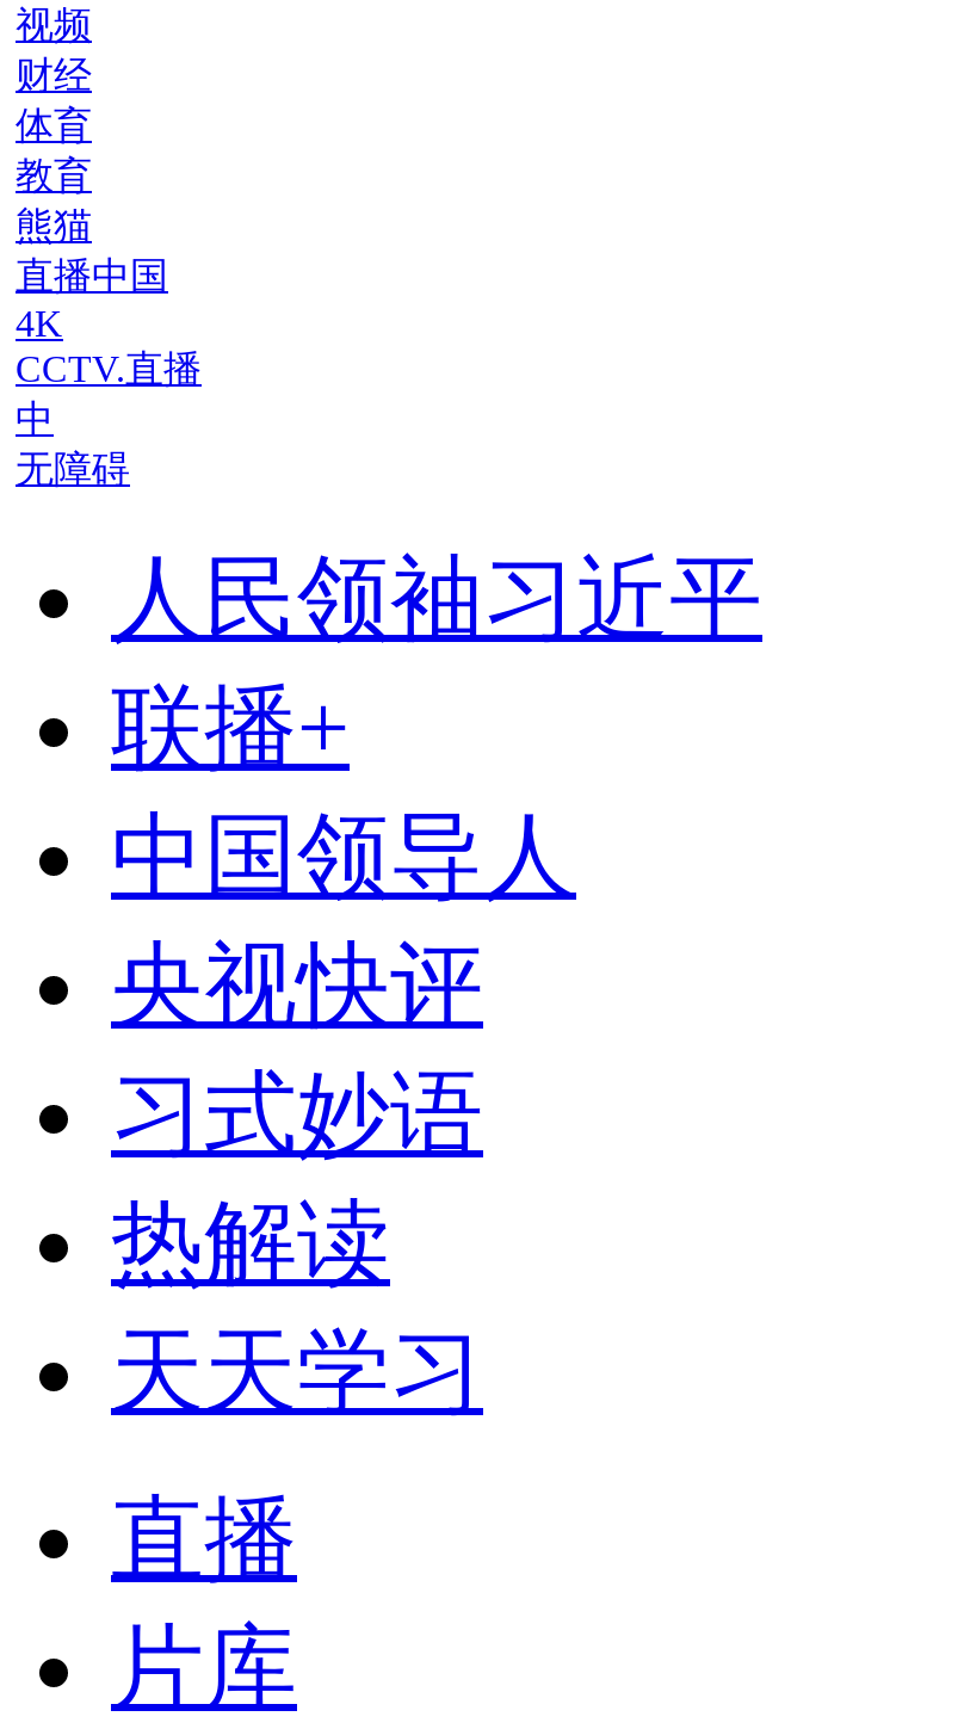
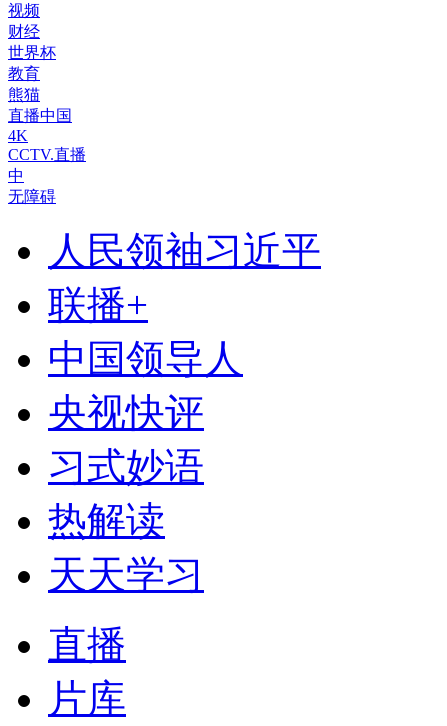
[16,105,92,146] 体育 -> [8,44,56,61] 世界杯

